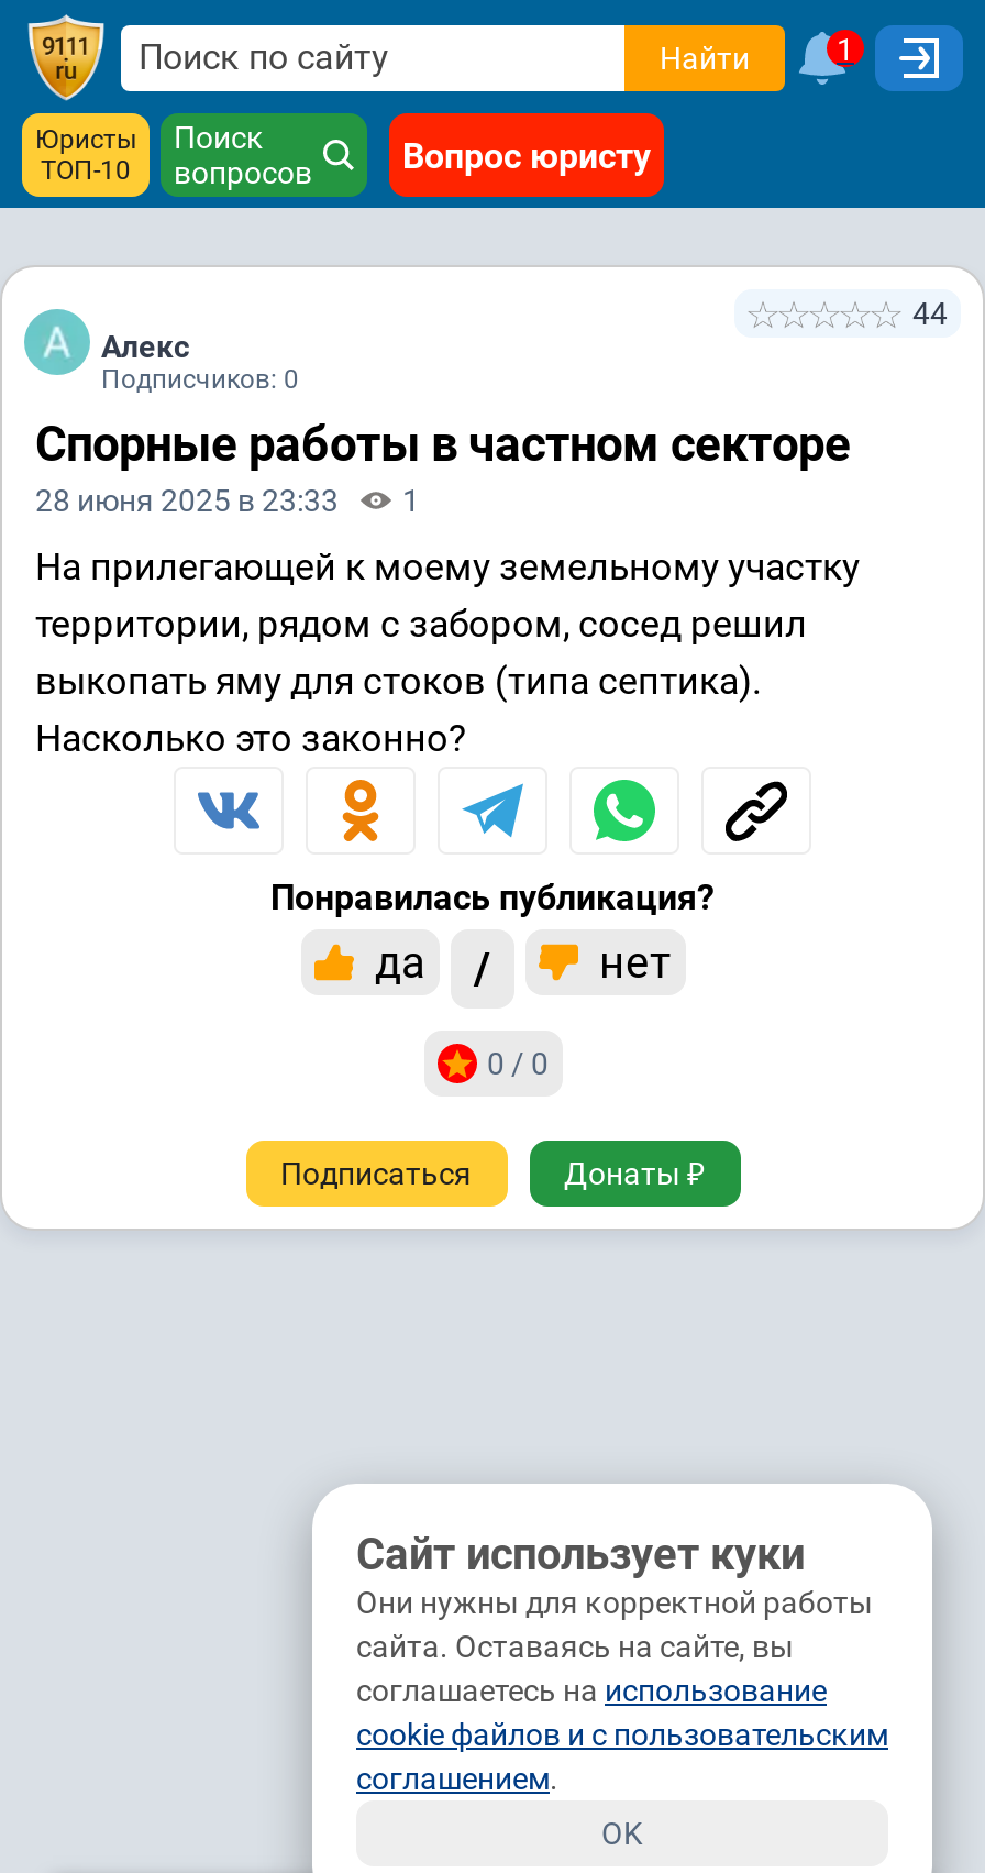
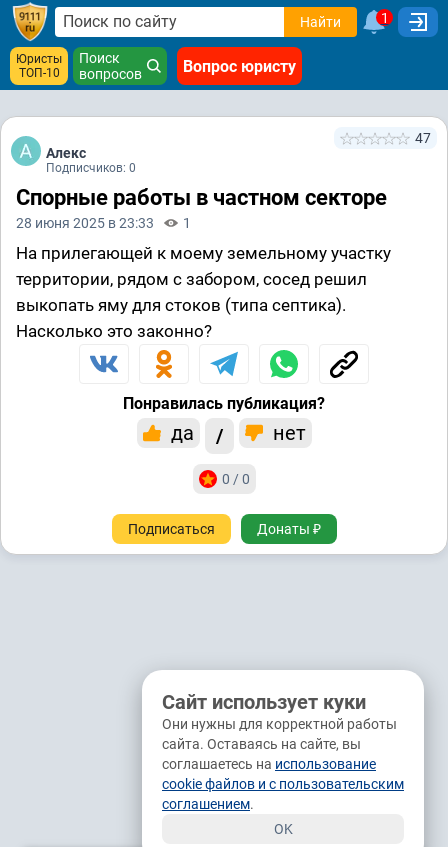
[912,296,948,331] 44 -> [415,130,431,146] 47

